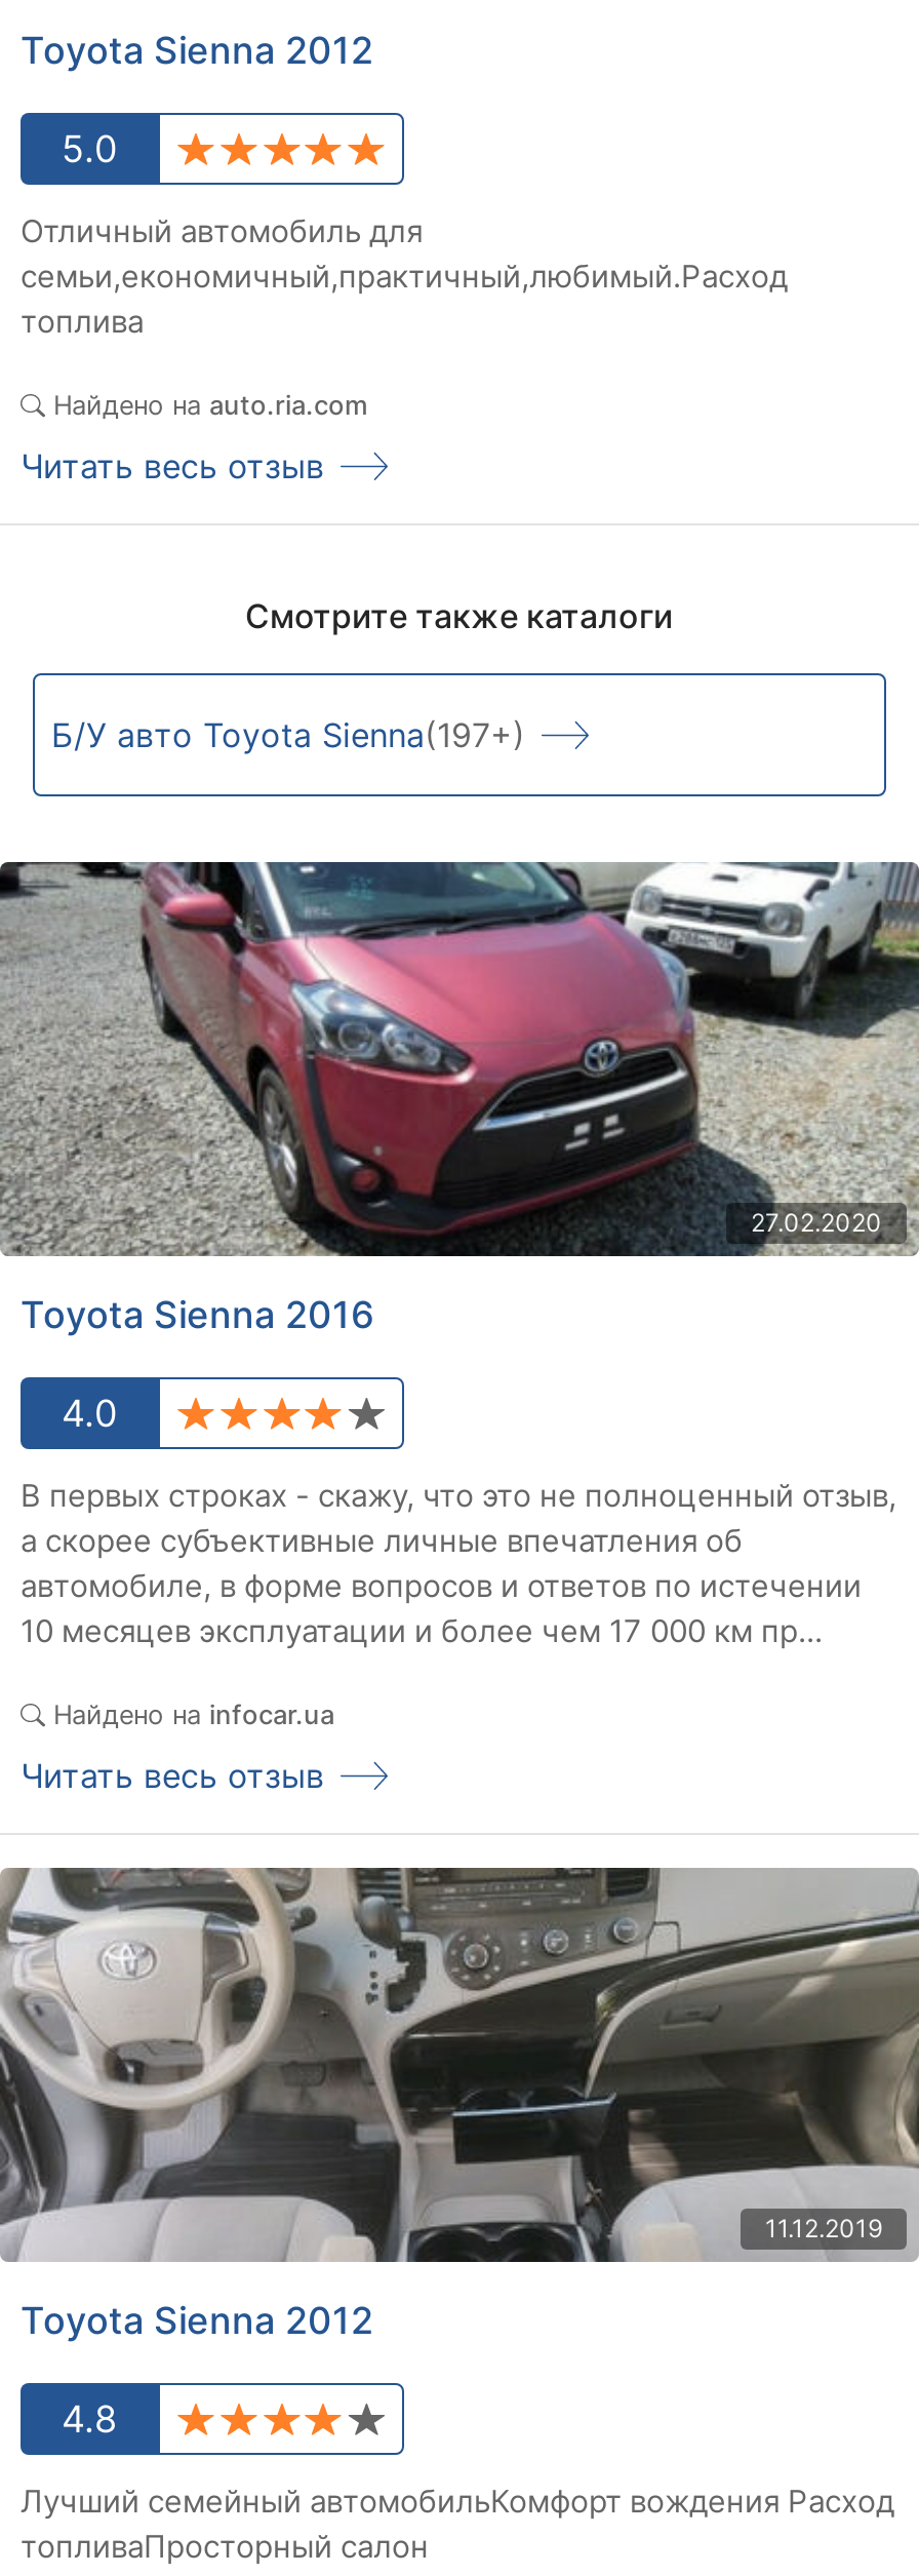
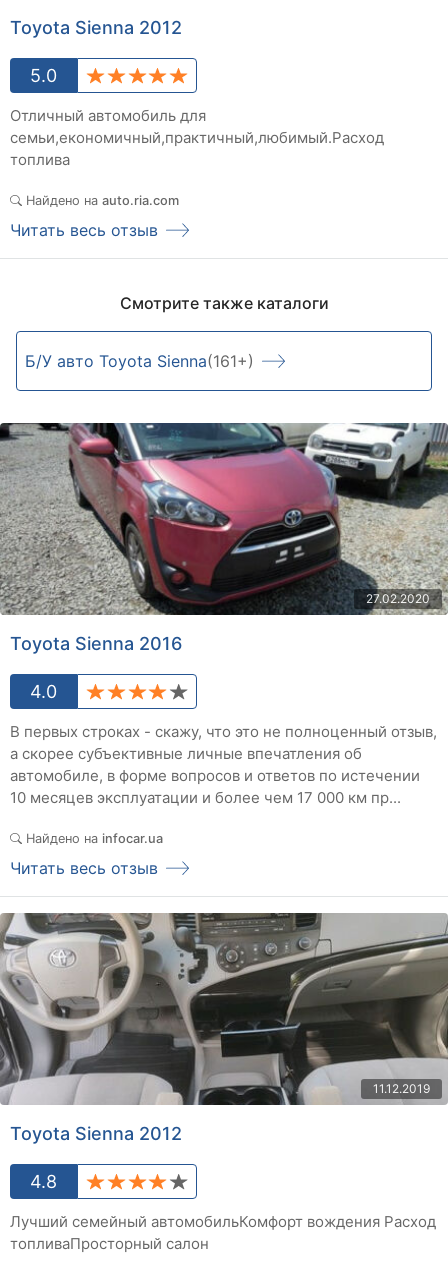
[51,715,525,756] Б/У авто Toyota Sienna(197+) -> [25,351,254,371] Б/У авто Toyota Sienna(161+)

